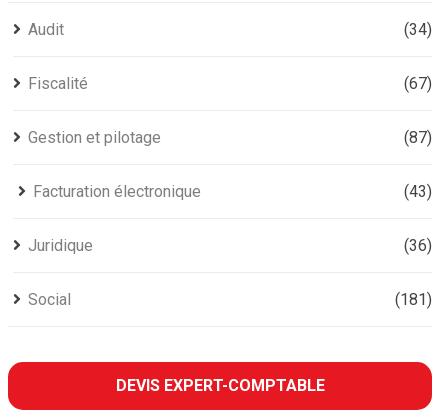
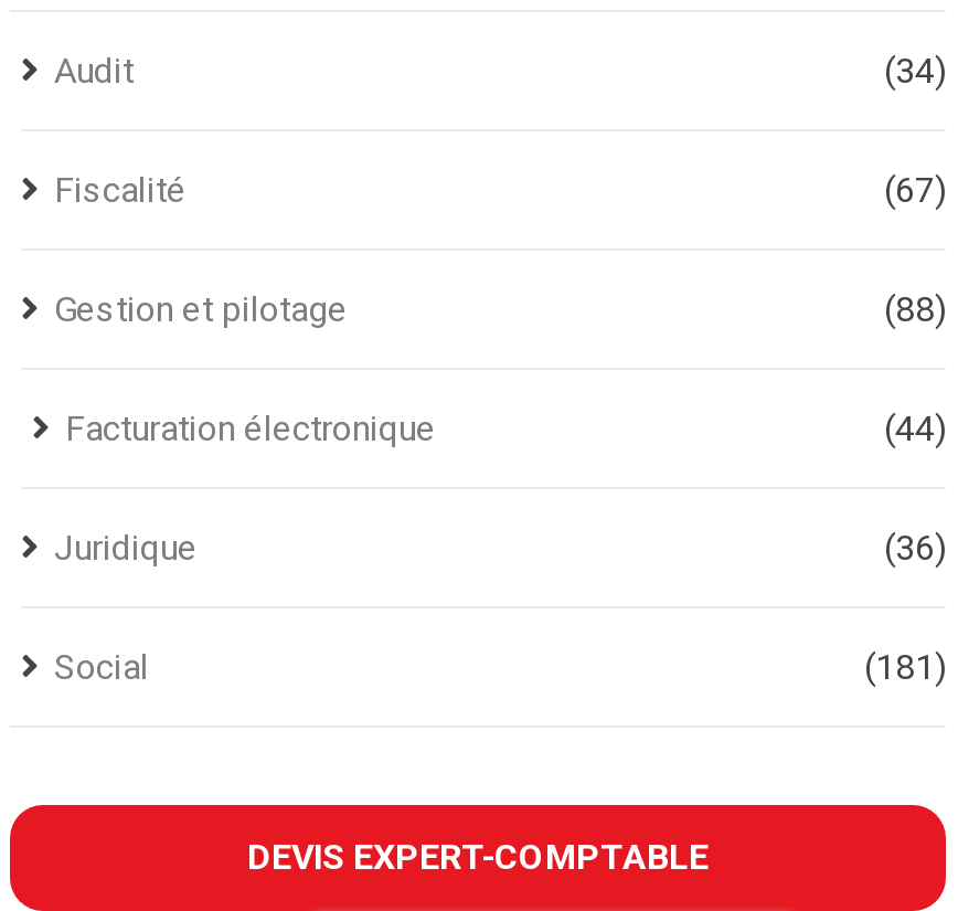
[404,128,432,147] (87) -> [884,289,946,331] (88)
[404,182,432,201] (43) -> [884,408,946,450] (44)

